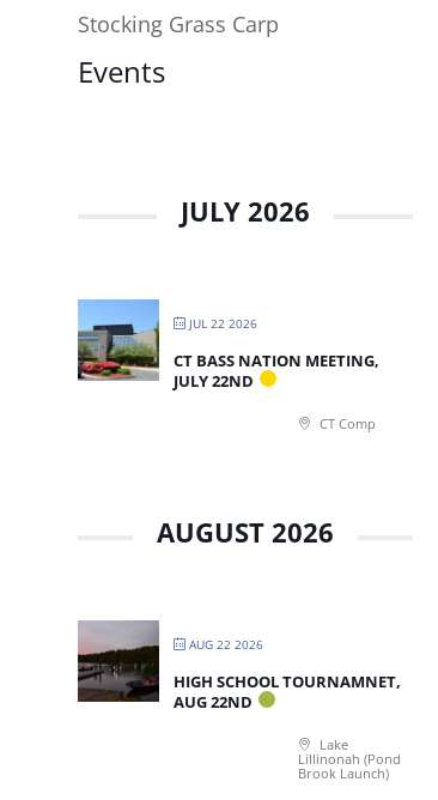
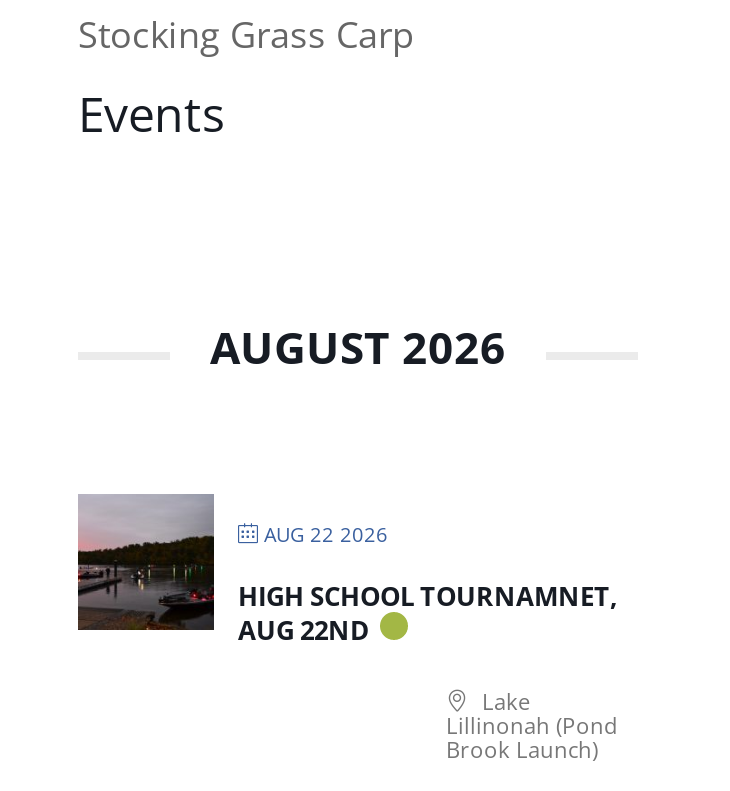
[77,193,379,433] [image] | JULY 2026 | JUL 22 2026 | CT BASS NATION MEETING, | JULY 22ND | CT Comp -> none

